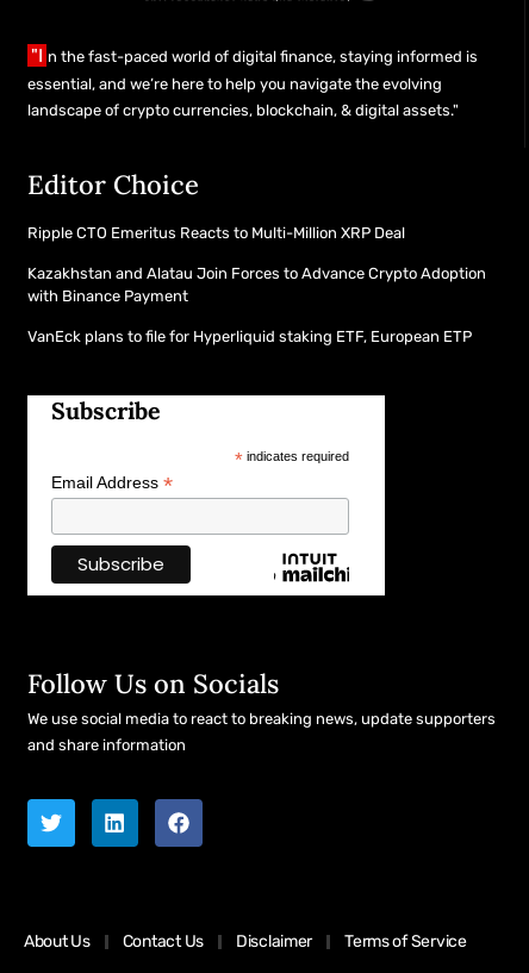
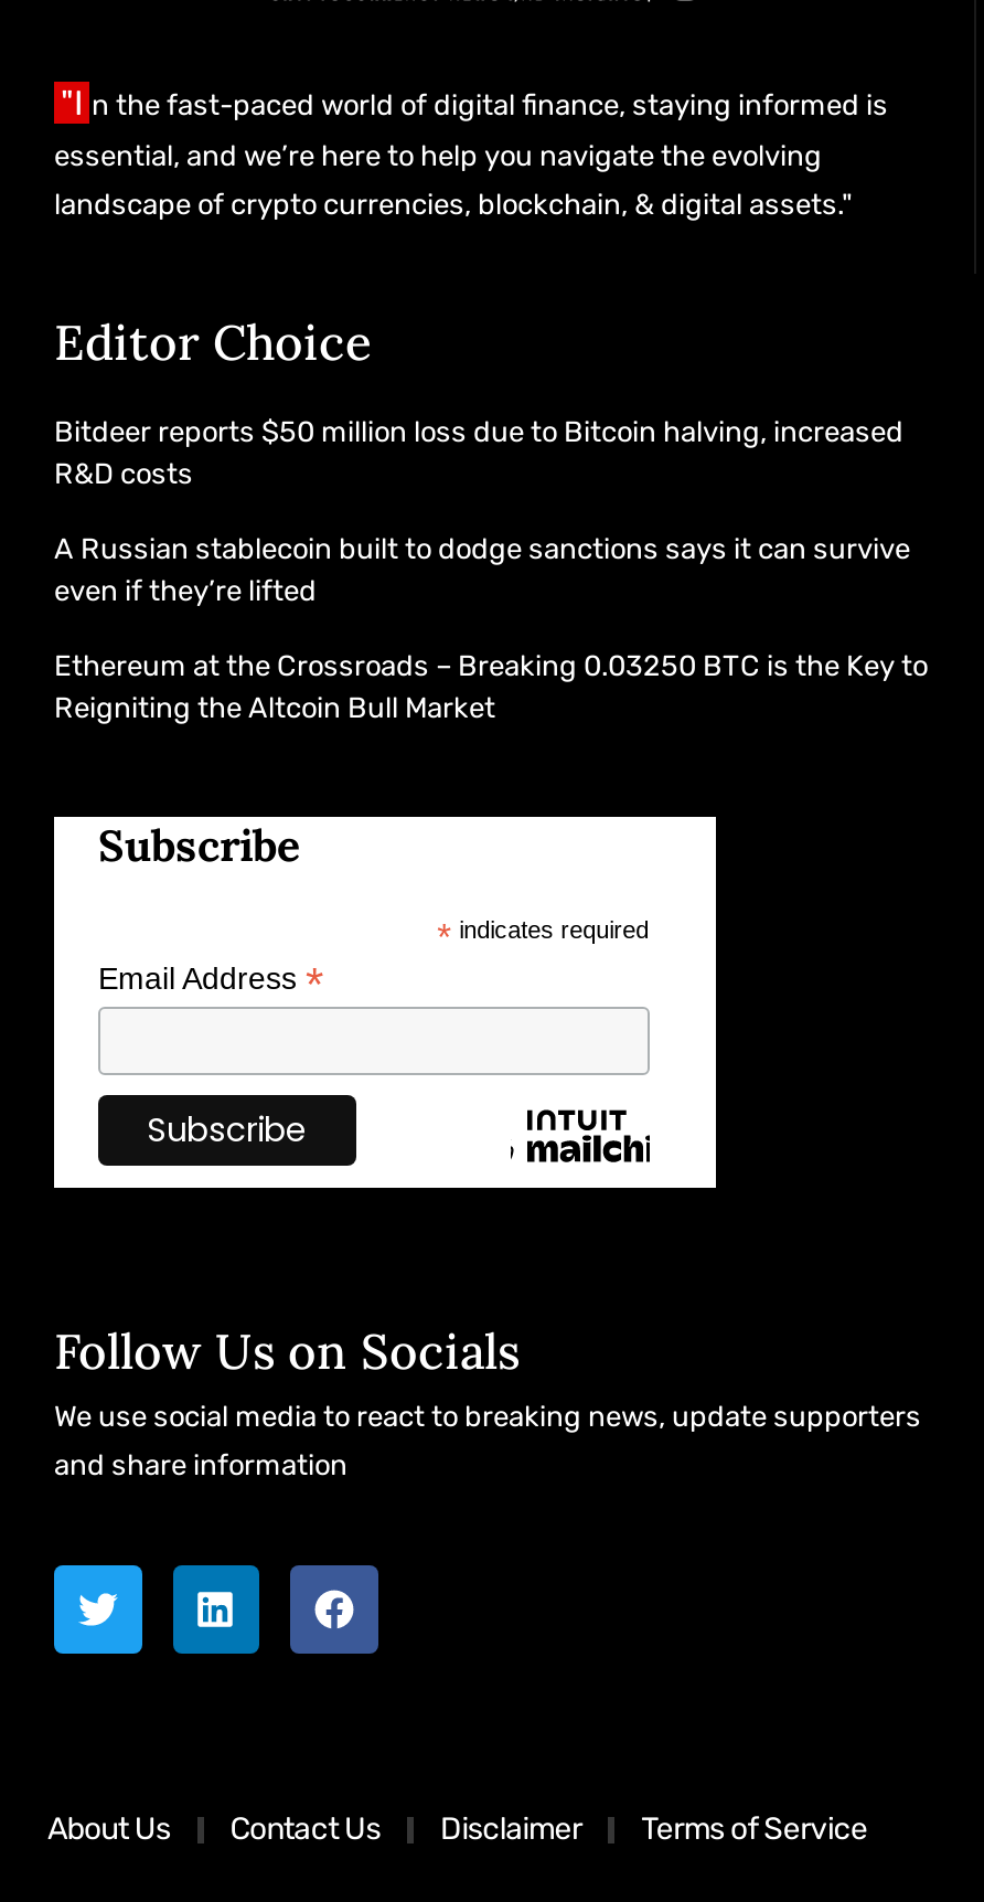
[27,224,405,242] Ripple CTO Emeritus Reacts to Multi-Million XRP Deal -> [54,416,903,491] Bitdeer reports $50 million loss due to Bitcoin halving, increased | R&D costs
[27,265,486,305] Kazakhstan and Alatau Join Forces to Advance Crypto Adoption | with Binance Payment -> [54,533,910,608] A Russian stablecoin built to dodge sanctions says it can survive | even if they’re lifted
[27,328,472,346] VanEck plans to file for Hyperliquid staking ETF, European ETP -> [54,650,928,725] Ethereum at the Crossroads – Breaking 0.03250 BTC is the Key to | Reigniting the Altcoin Bull Market

